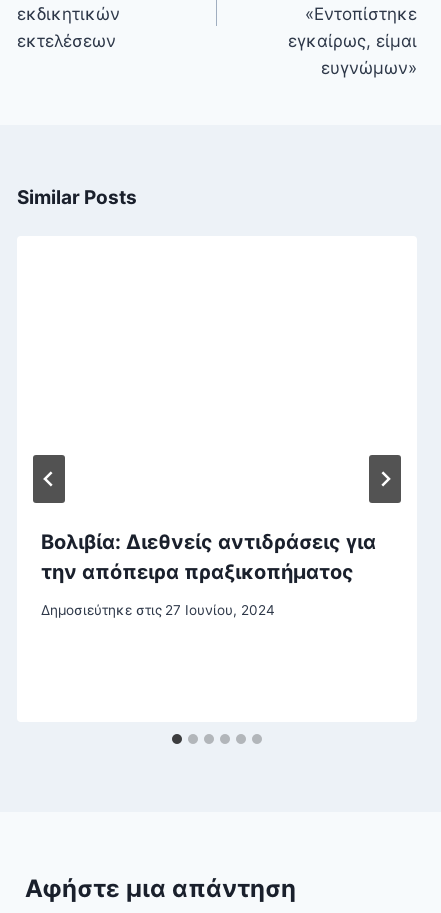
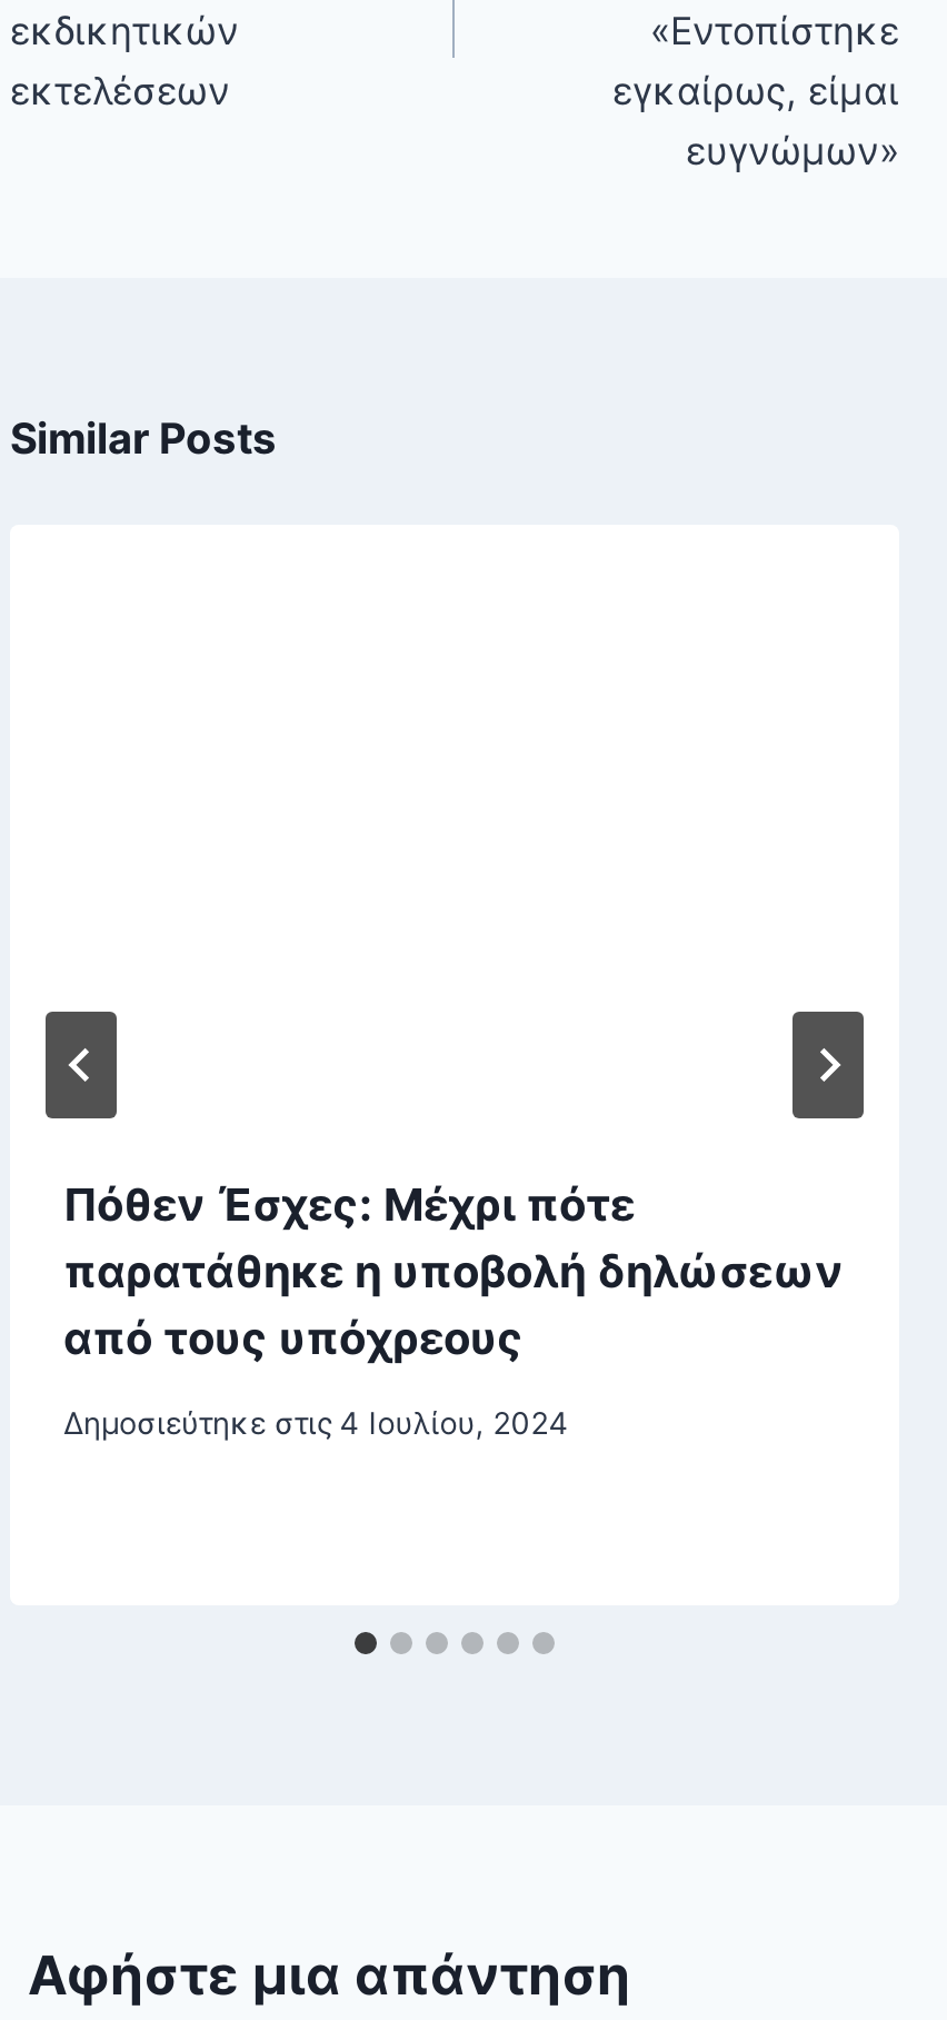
[41,530,376,584] Βολιβία: Διεθνείς αντιδράσεις για | την απόπειρα πραξικοπήματος -> [63,1178,844,1365] Πόθεν Έσχες: Μέχρι πότε | παρατάθηκε η υποβολή δηλώσεων | από τους υπόχρεους
[41,602,275,618] Δημοσιεύτηκε στις 27 Ιουνίου, 2024 -> [63,1406,568,1442] Δημοσιεύτηκε στις 4 Ιουλίου, 2024

